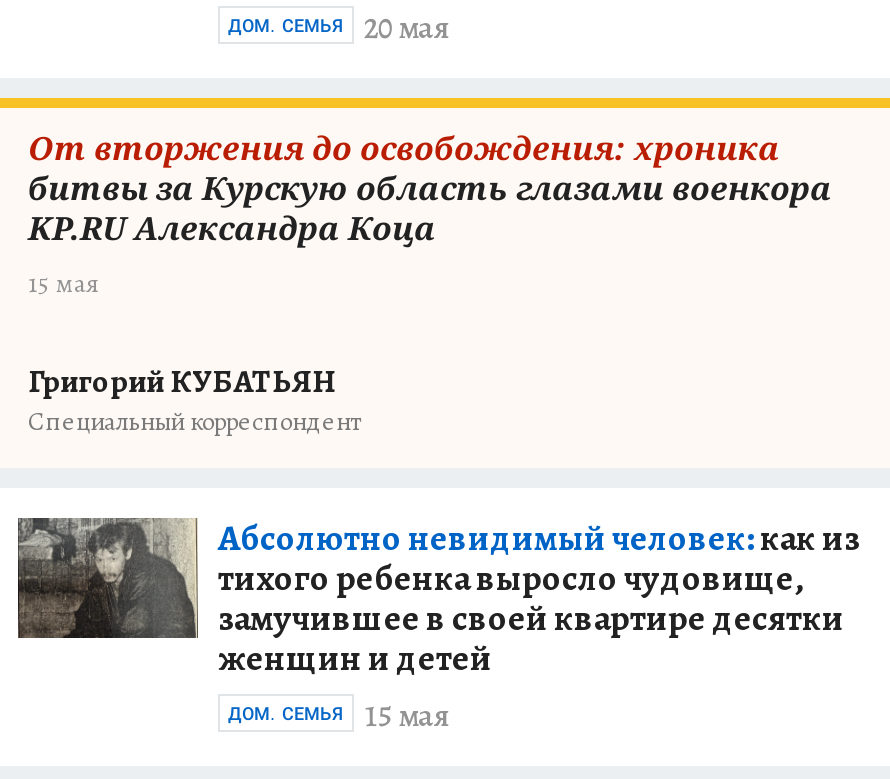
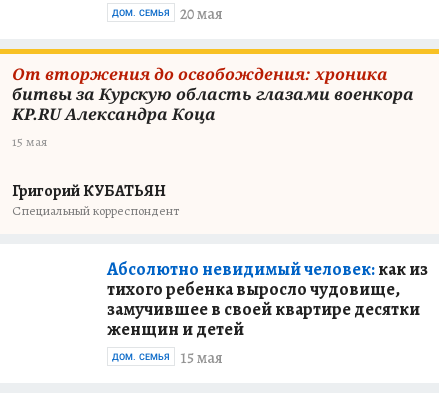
[16,516,200,640] [image] -> none

